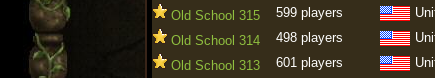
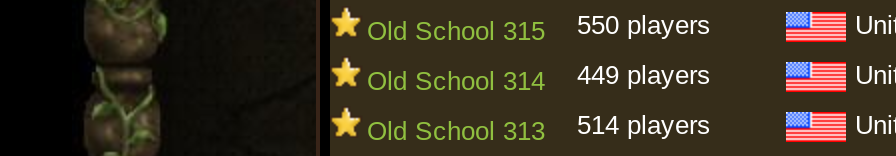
[170,5,342,23] Old School 315 599 players -> [367,10,711,46] Old School 315 550 players
[170,30,342,48] Old School 314 498 players -> [367,60,711,96] Old School 314 449 players
[170,55,342,73] Old School 313 601 players -> [367,110,711,146] Old School 313 514 players

